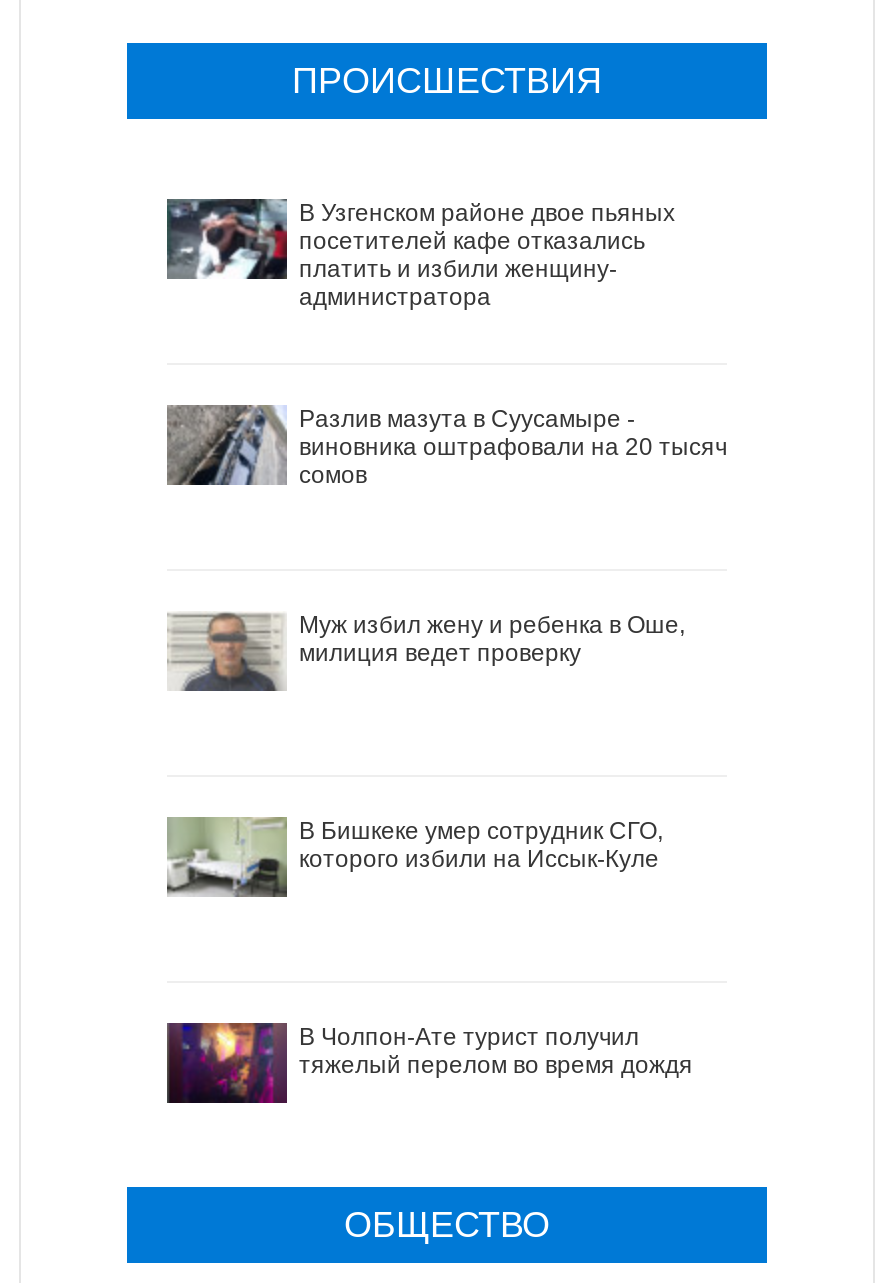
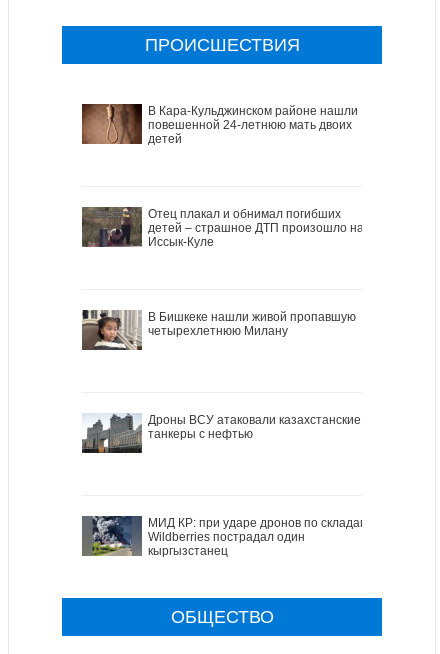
[167,199,675,311] [image] | В Узгенском районе двое пьяных | посетителей кафе отказались | платить и избили женщину- | администратора -> [82,104,358,146] [image] | В Кара-Кульджинском районе нашли | повешенной 24-летнюю мать двоих | детей
[167,405,727,489] [image] | Разлив мазута в Суусамыре - | виновника оштрафовали на 20 тысяч | сомов -> [83,207,364,249] [image] | Отец плакал и обнимал погибших | детей – страшное ДТП произошло на | Иссык-Куле
[167,611,685,691] [image] | Муж избил жену и ребенка в Оше, | милиция ведет проверку -> [81,309,356,351] [image] | В Бишкеке нашли живой пропавшую | четырехлетнюю Милану
[167,817,663,897] [image] | В Бишкеке умер сотрудник СГО, | которого избили на Иссык-Куле -> [82,413,361,454] [image] | Дроны ВСУ атаковали казахстанские | танкеры с нефтью
[169,1021,693,1105] [image] | В Чолпон-Ате турист получил | тяжелый перелом во время дождя -> [82,515,368,558] [image] | МИД КР: при ударе дронов по складам | Wildberries пострадал один | кыргызстанец

